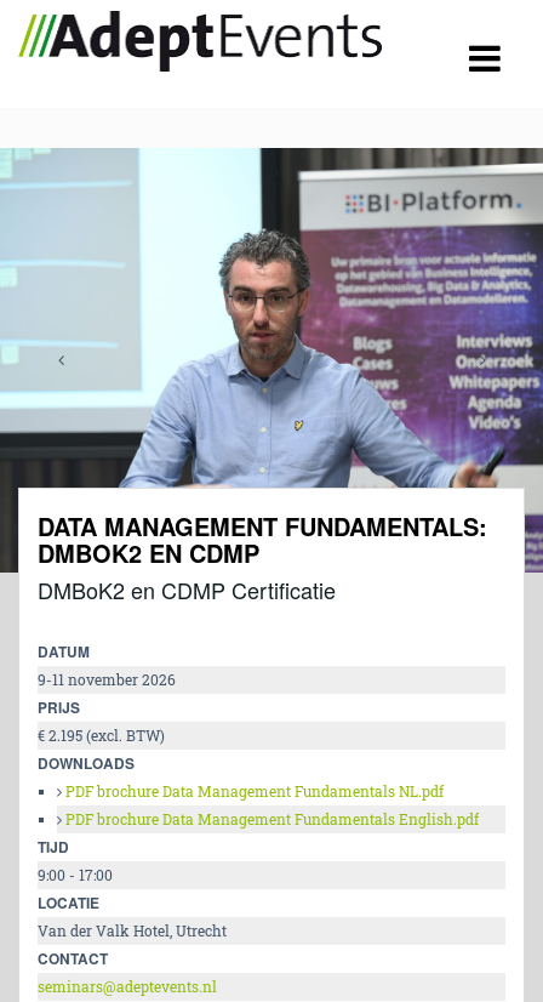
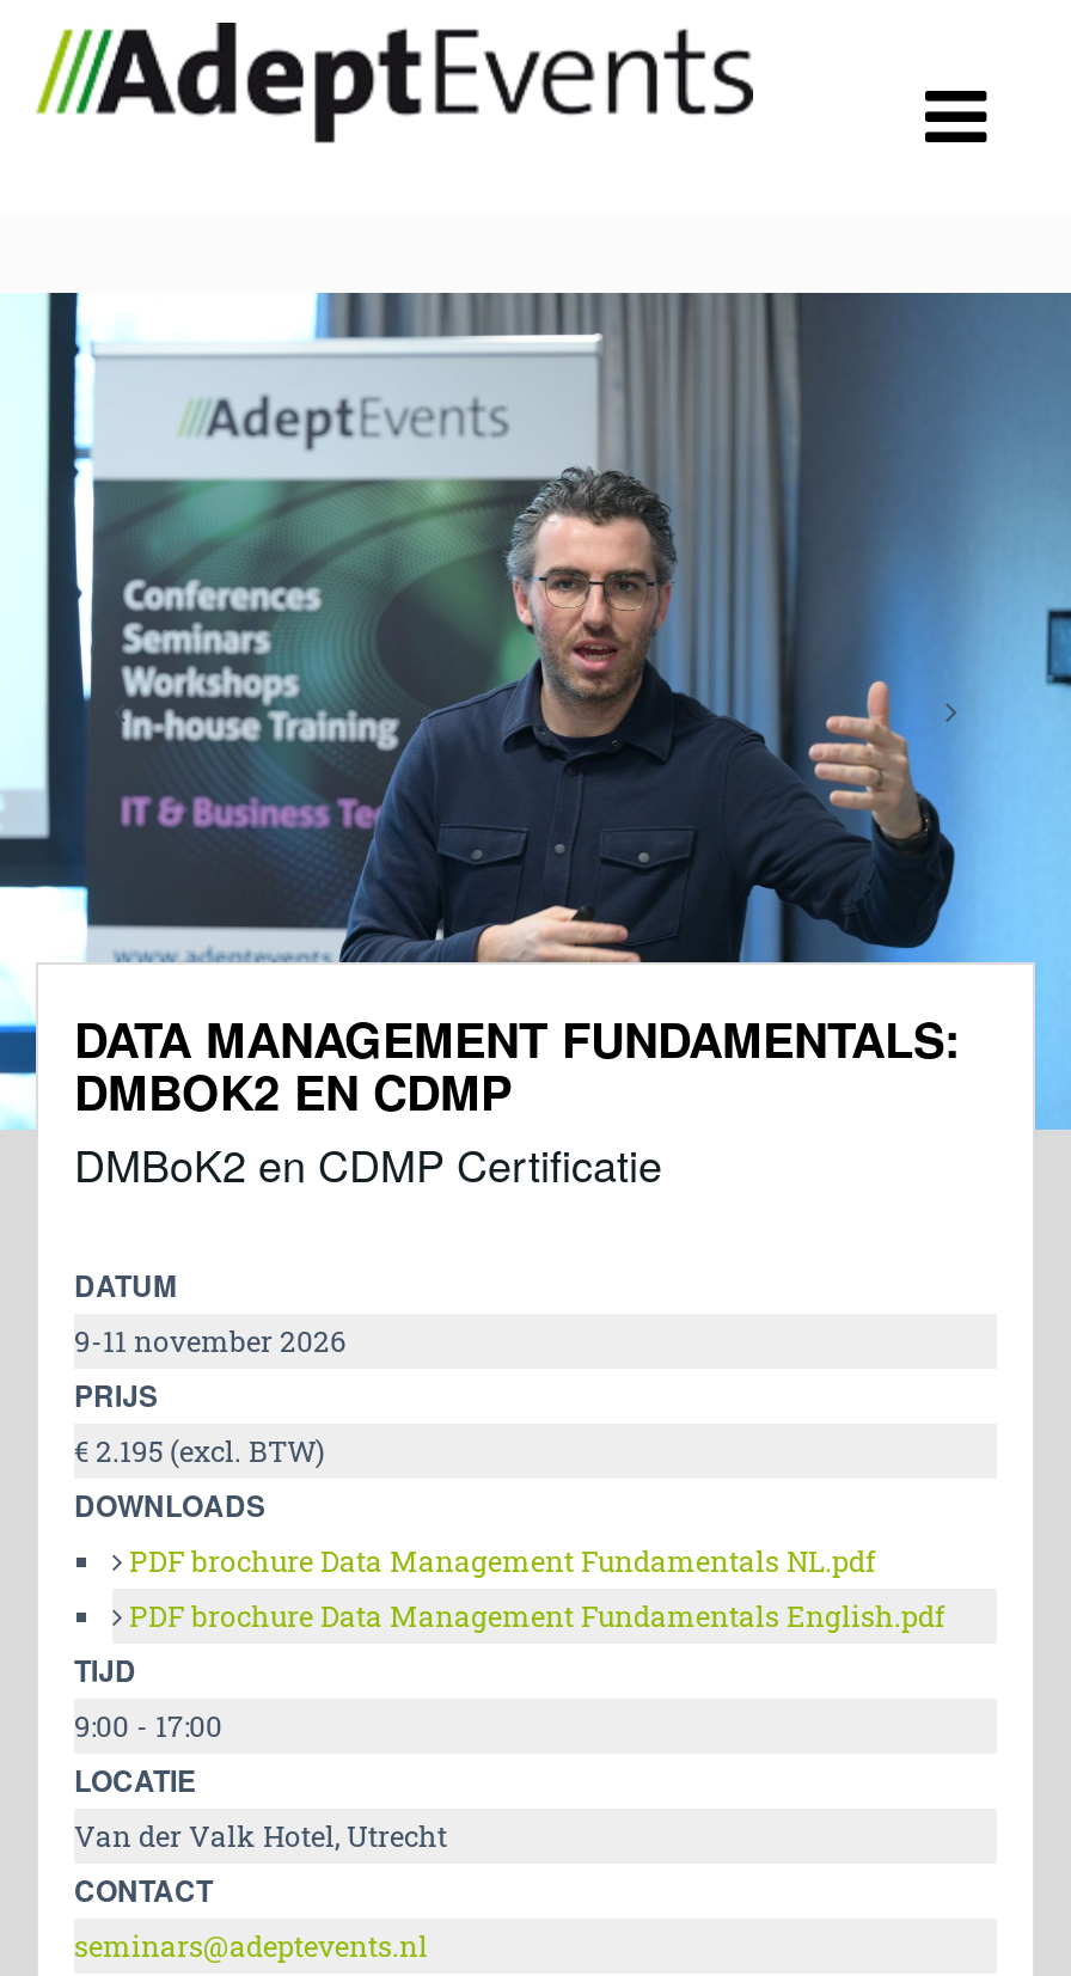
[4,147,539,574] [image] -> [7,290,1064,1130] [image]

